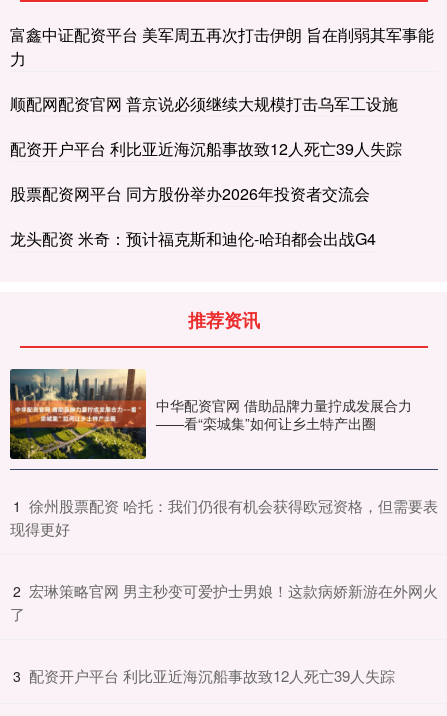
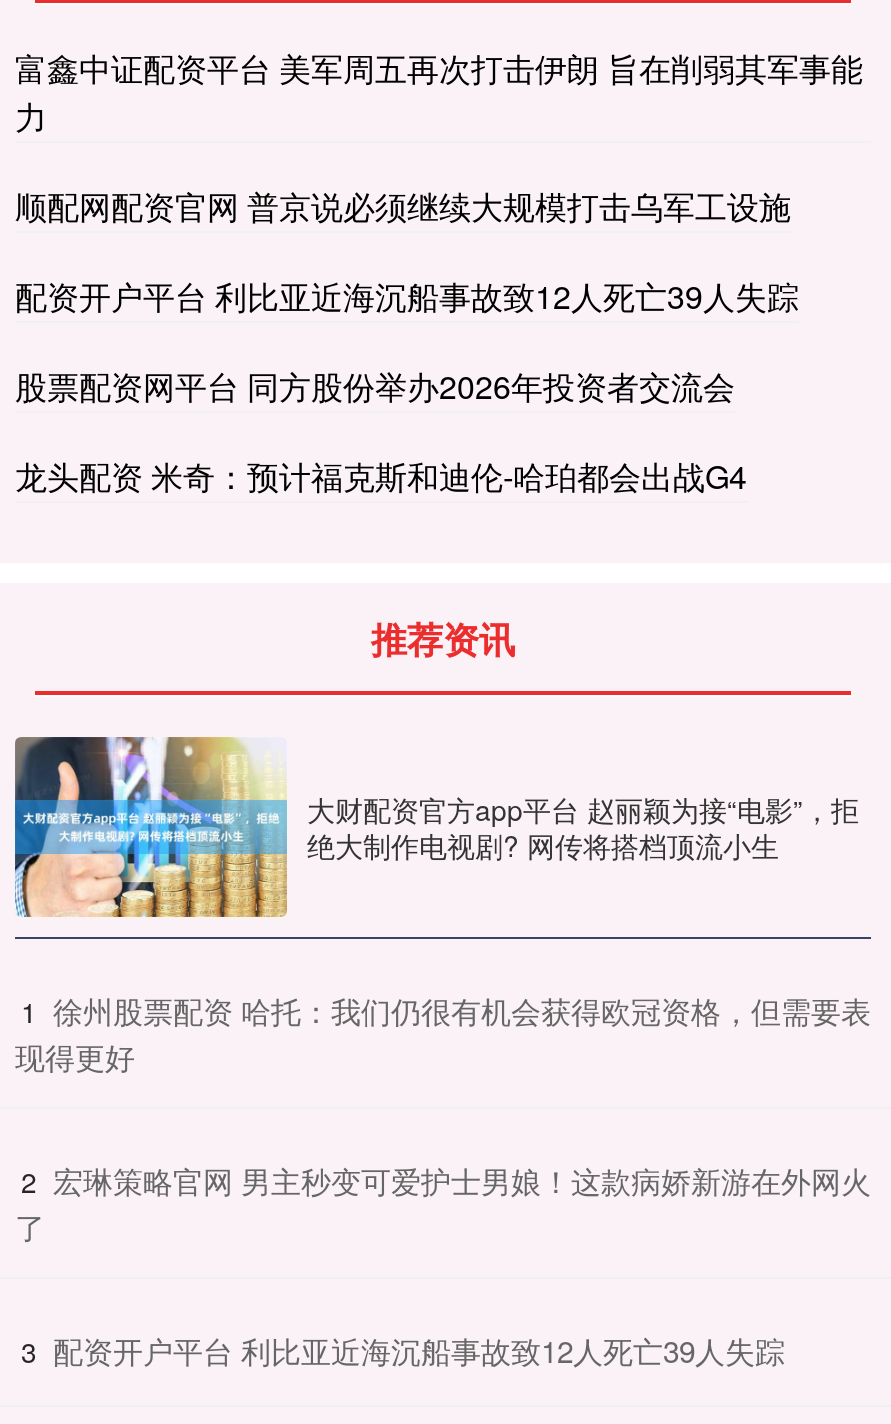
[9,368,412,460] [image] | 中华配资官网 借助品牌力量拧成发展合力 | ——看“栾城集”如何让乡土特产出圈 -> [13,735,859,919] [image] | 大财配资官方app平台 赵丽颖为接“电影”，拒 | 绝大制作电视剧? 网传将搭档顶流小生

